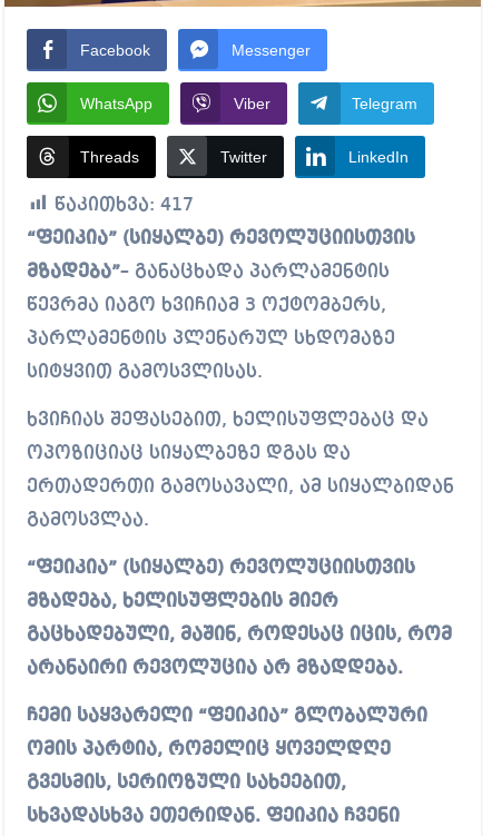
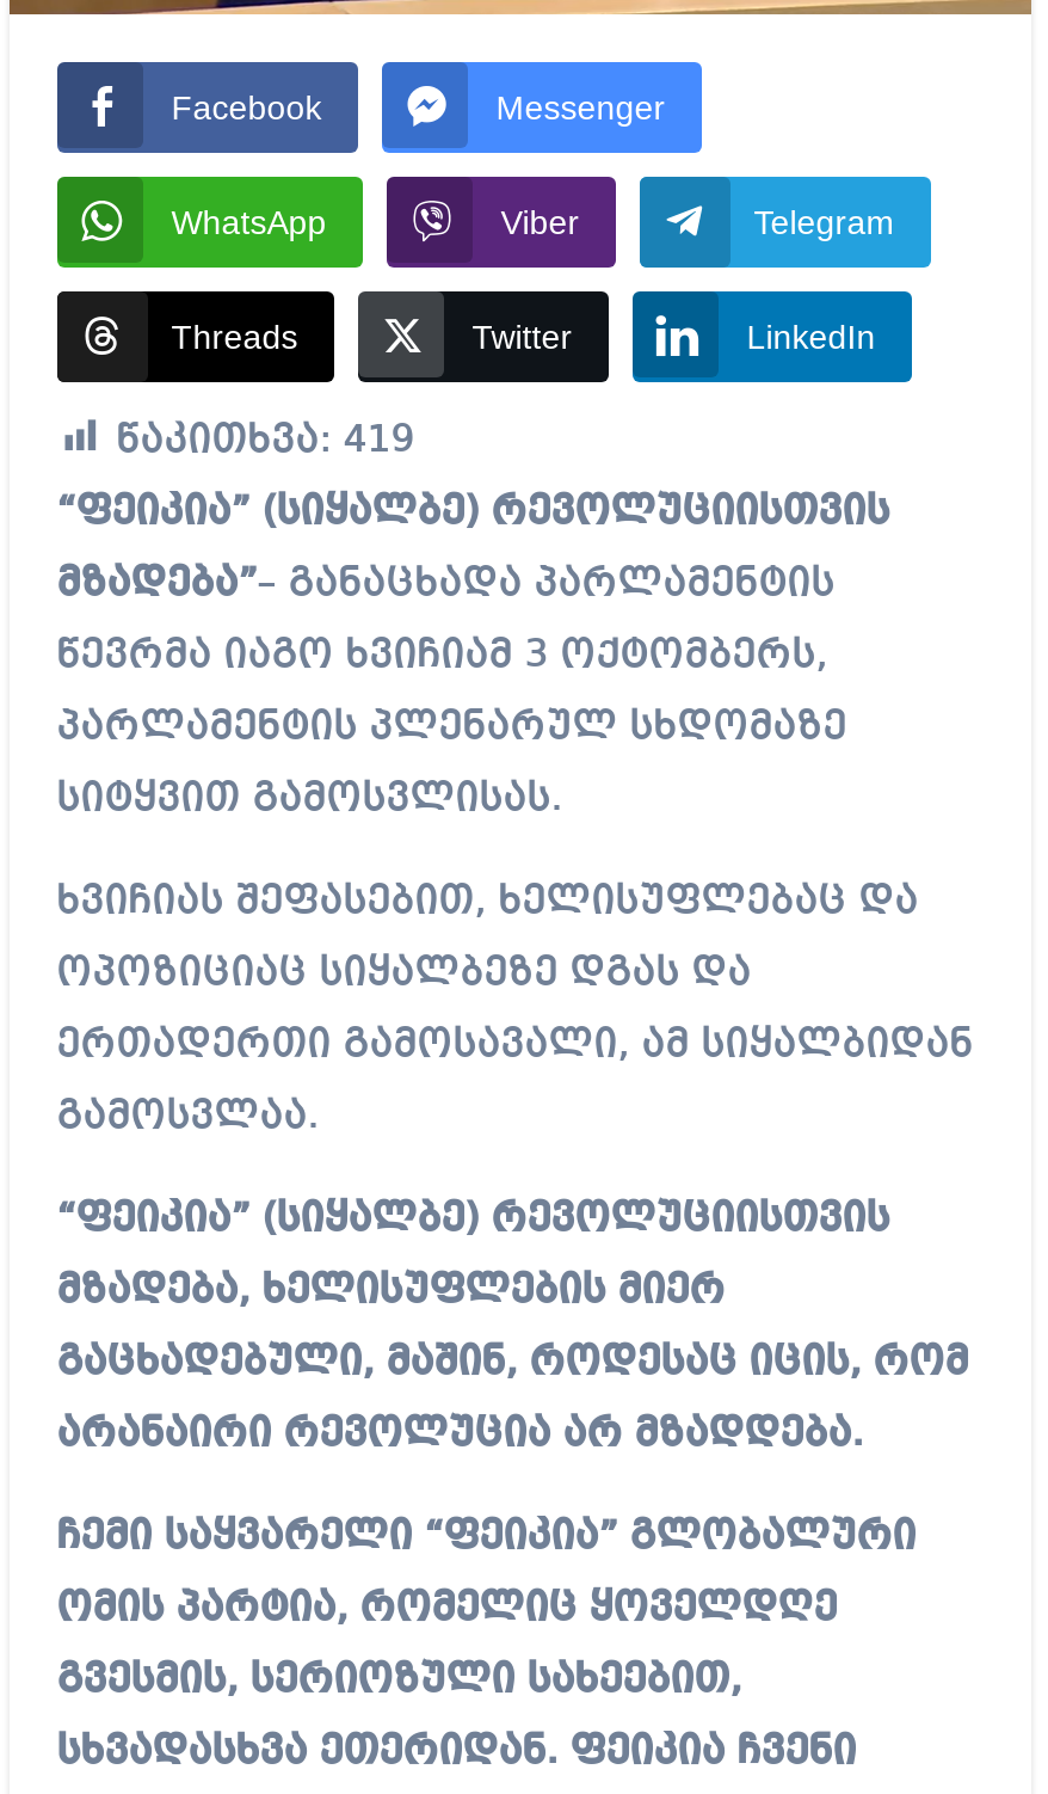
[54,195,193,214] წაკითხვა: 417 -> [116,419,415,460] წაკითხვა: 419

